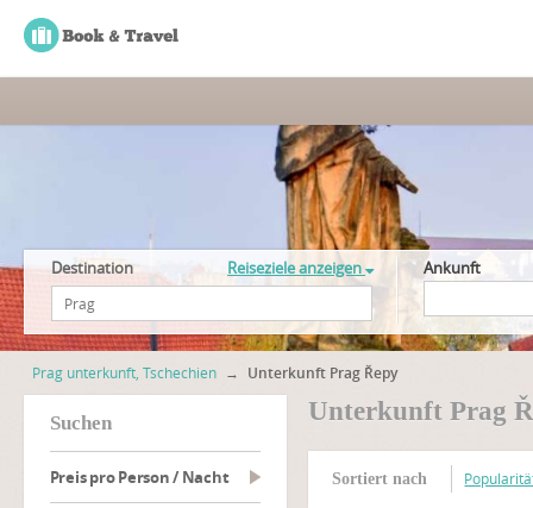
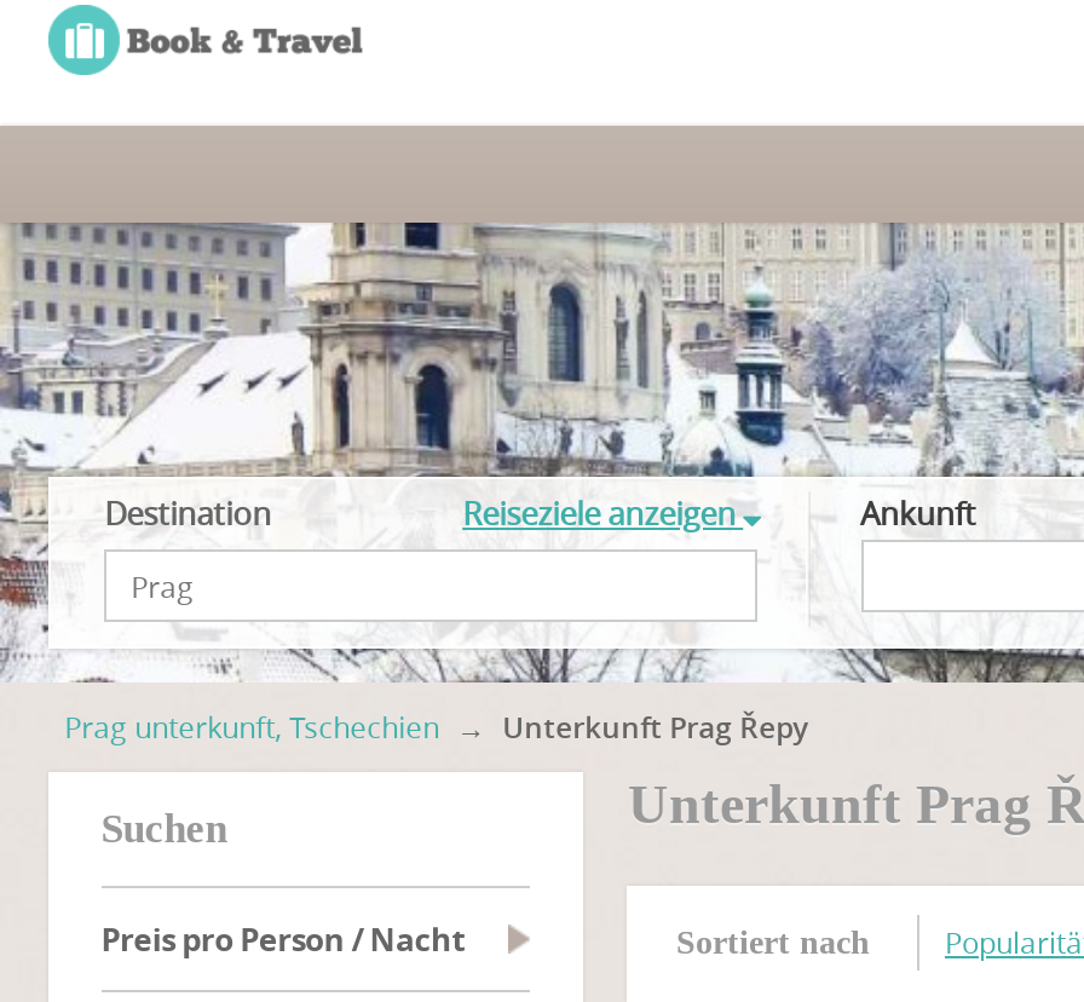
[4,124,529,352] [image] -> [7,220,1077,685] [image]

